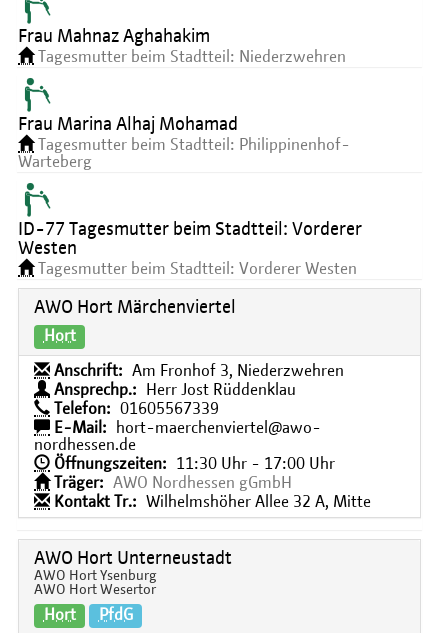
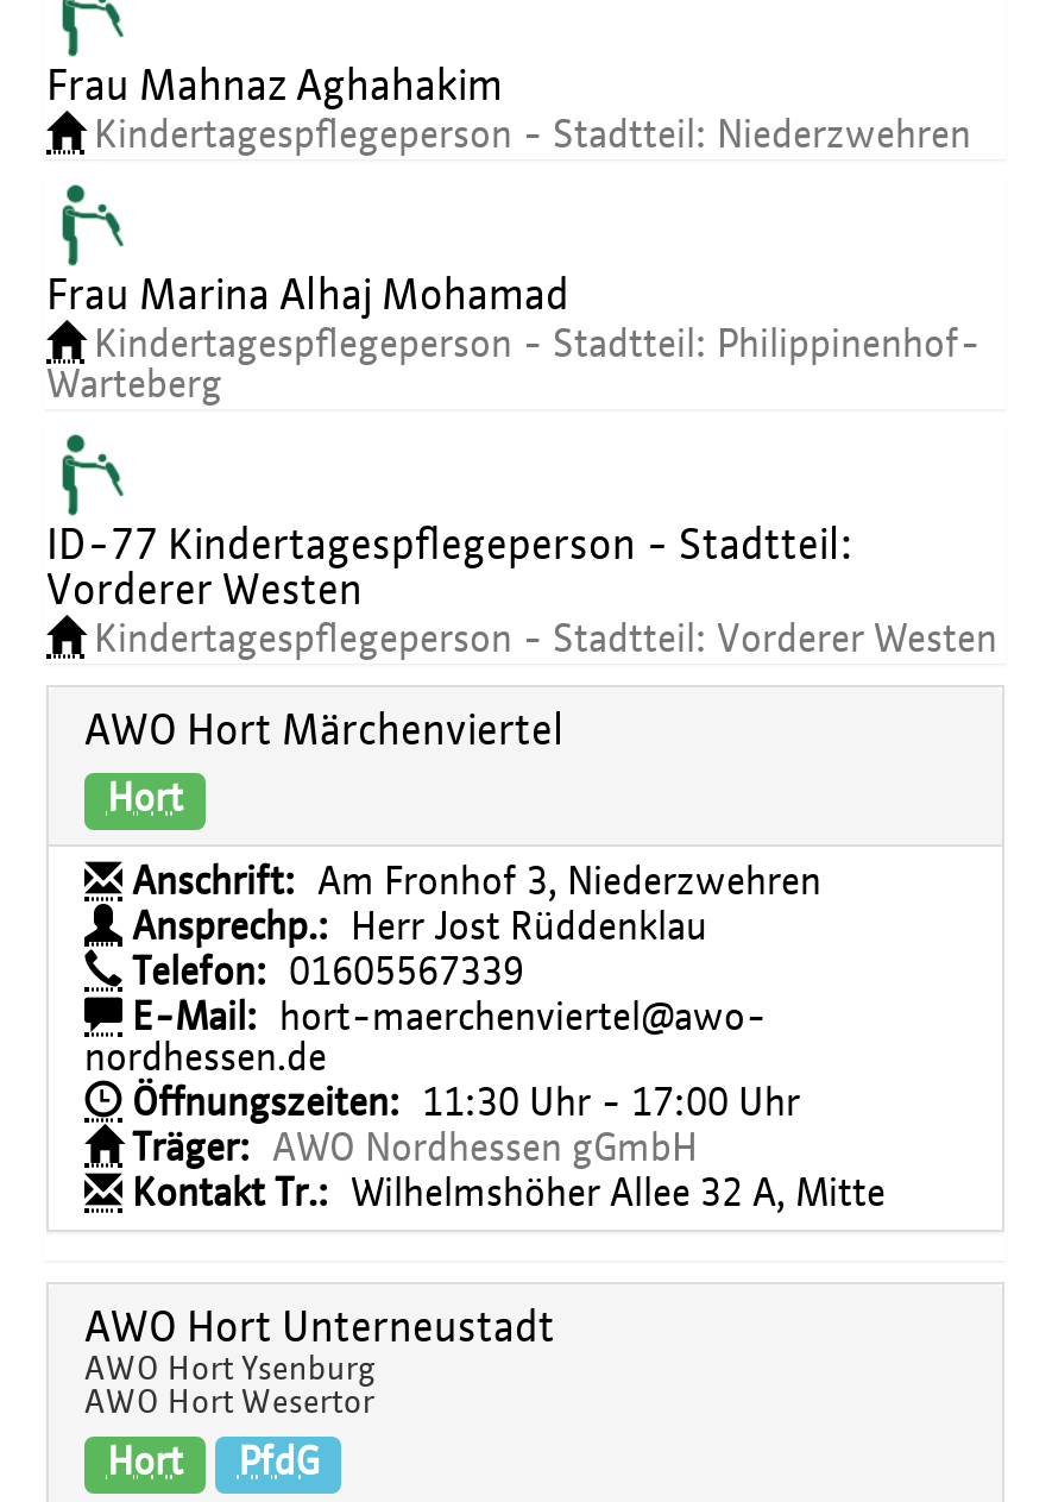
[38,49,346,65] Tagesmutter beim Stadtteil: Niederzwehren -> [94,117,971,155] Kindertagespflegeperson - Stadtteil: Niederzwehren
[38,137,350,153] Tagesmutter beim Stadtteil: Philippinenhof- -> [94,327,981,365] Kindertagespflegeperson - Stadtteil: Philippinenhof-
[18,221,362,277] ID-77 Tagesmutter beim Stadtteil: Vorderer | Westen | Tagesmutter beim Stadtteil: Vorderer Westen -> [46,526,997,660] ID-77 Kindertagespflegeperson - Stadtteil: | Vorderer Westen | Kindertagespflegeperson - Stadtteil: Vorderer Westen

